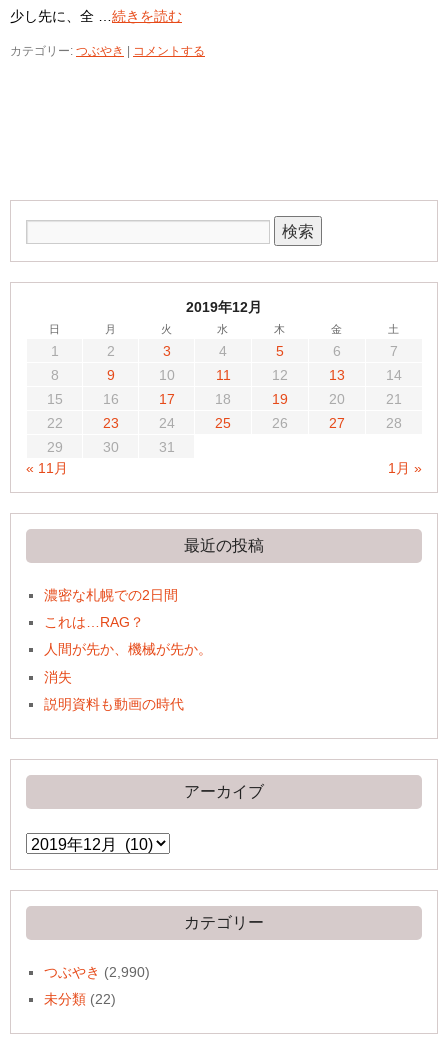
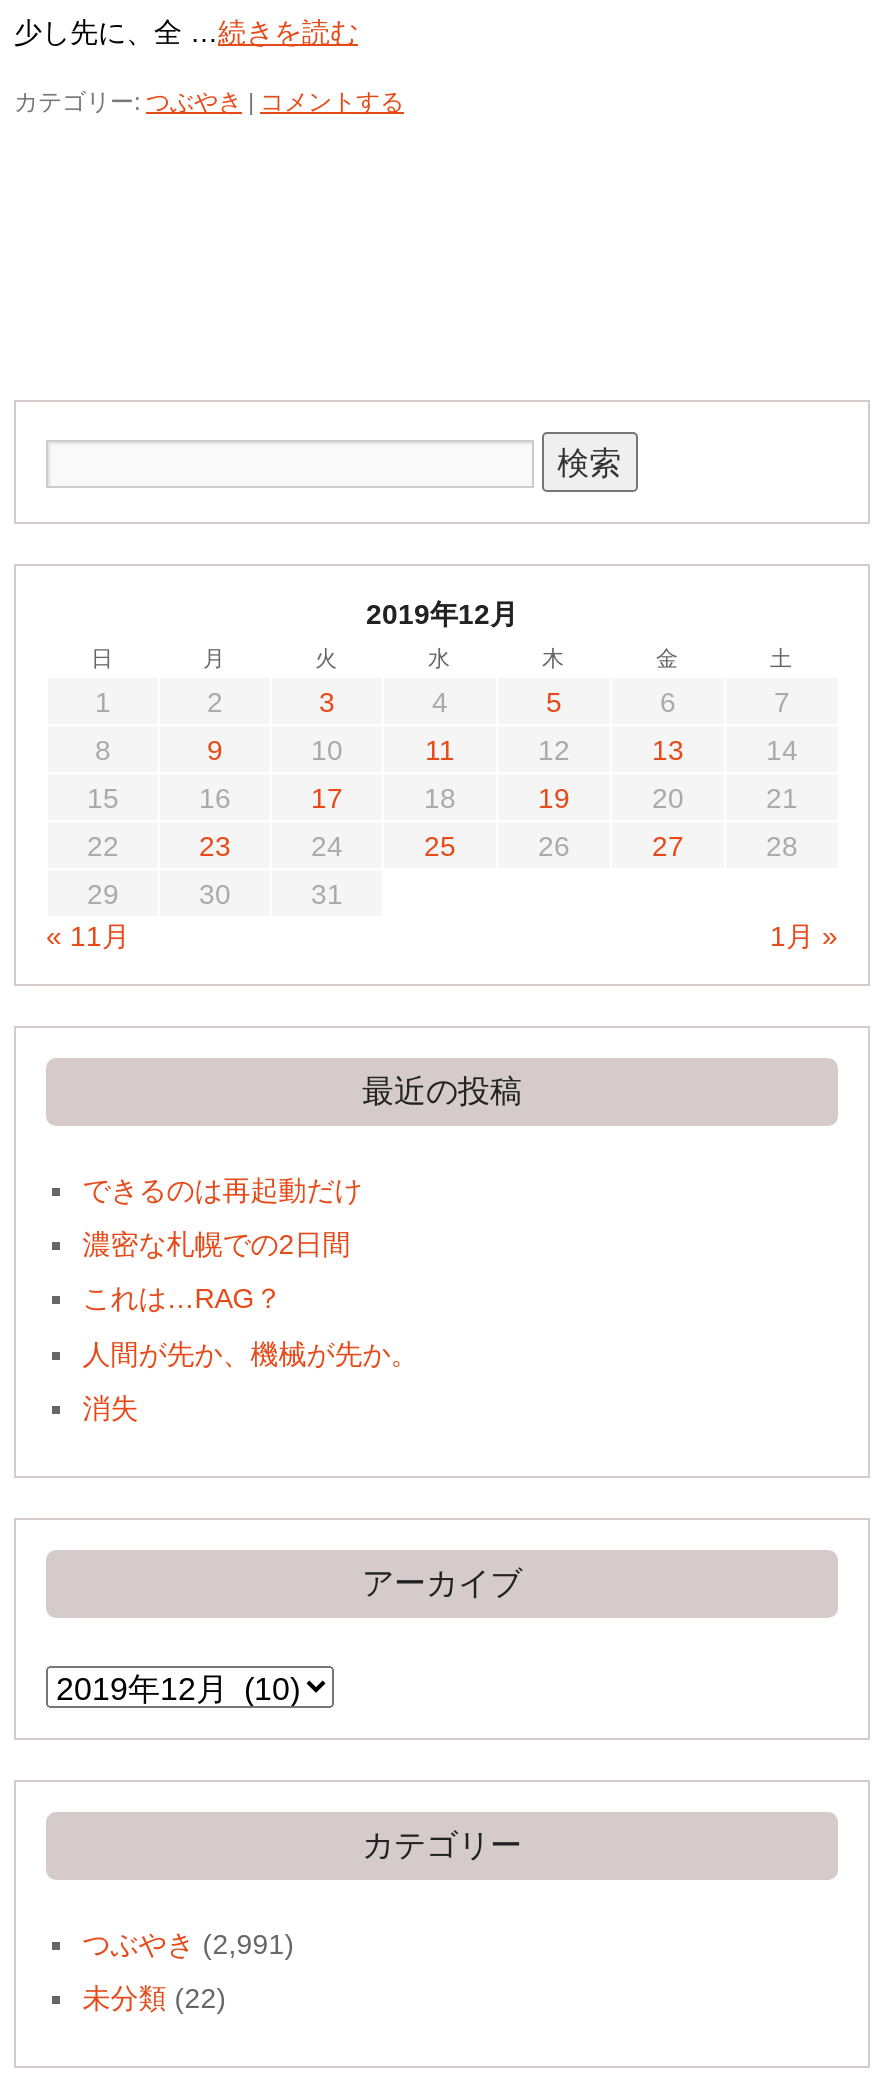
none -> [82,1174,362,1206] できるのは再起動だけ
moved [44,587,212,685] -> [82,1228,418,1424]: 濃密な札幌での2日間 | これは…RAG？ | 人間が先か、機械が先か。 | 消失
[44,696,184,712] 説明資料も動画の時代 -> none
[44,964,150,980] つぶやき(2,990) -> [82,1928,294,1960] つぶやき(2,991)

